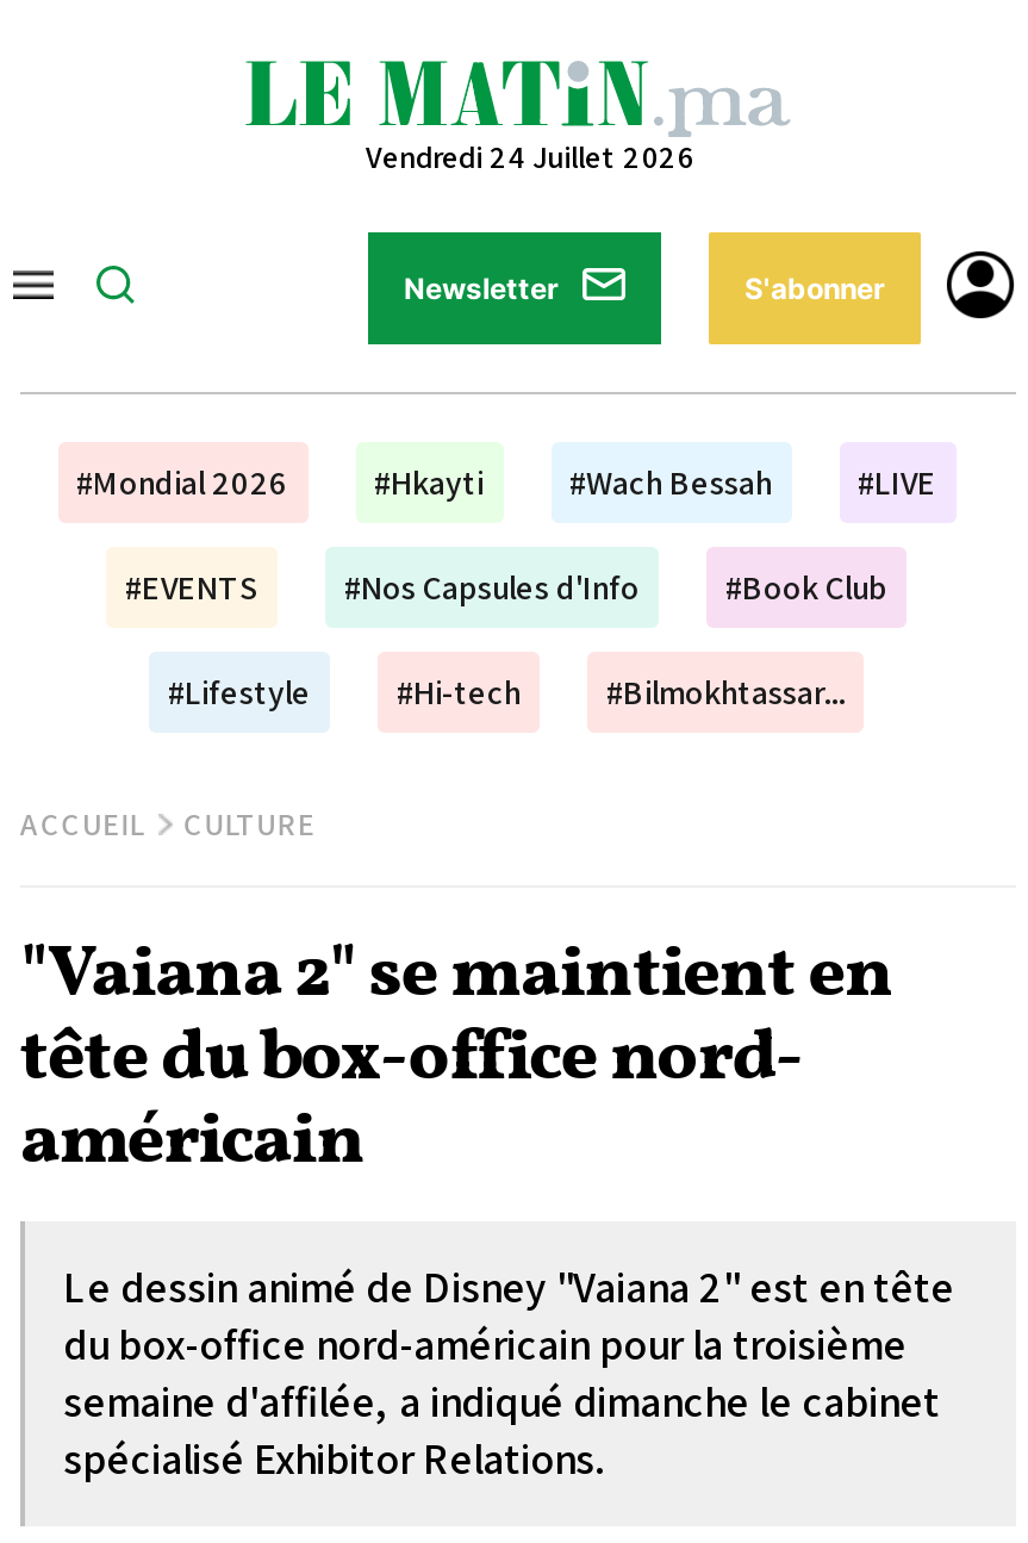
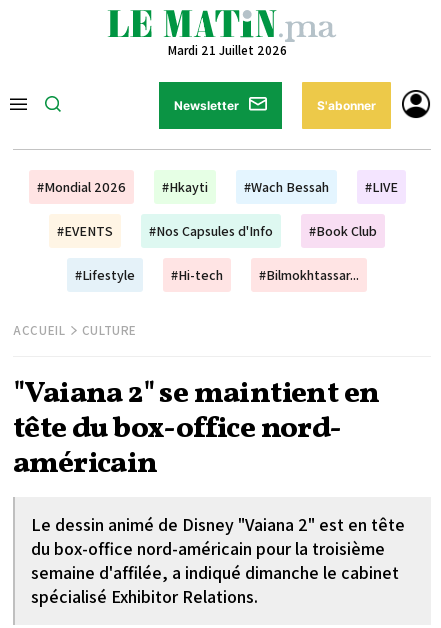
[366,137,694,178] Vendredi 24 Juillet 2026 -> [167,42,286,59] Mardi 21 Juillet 2026

